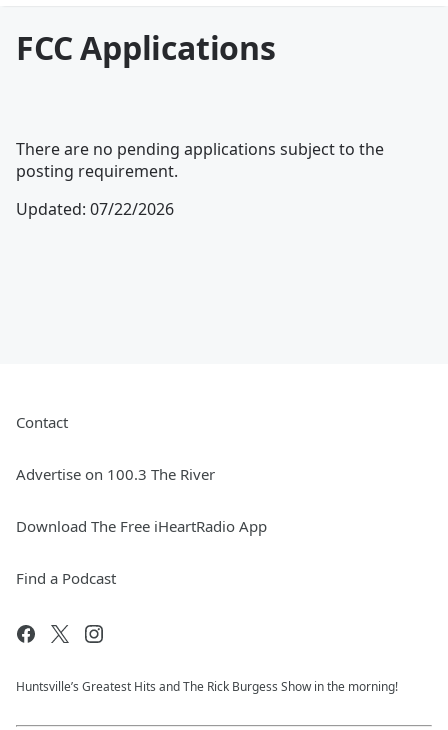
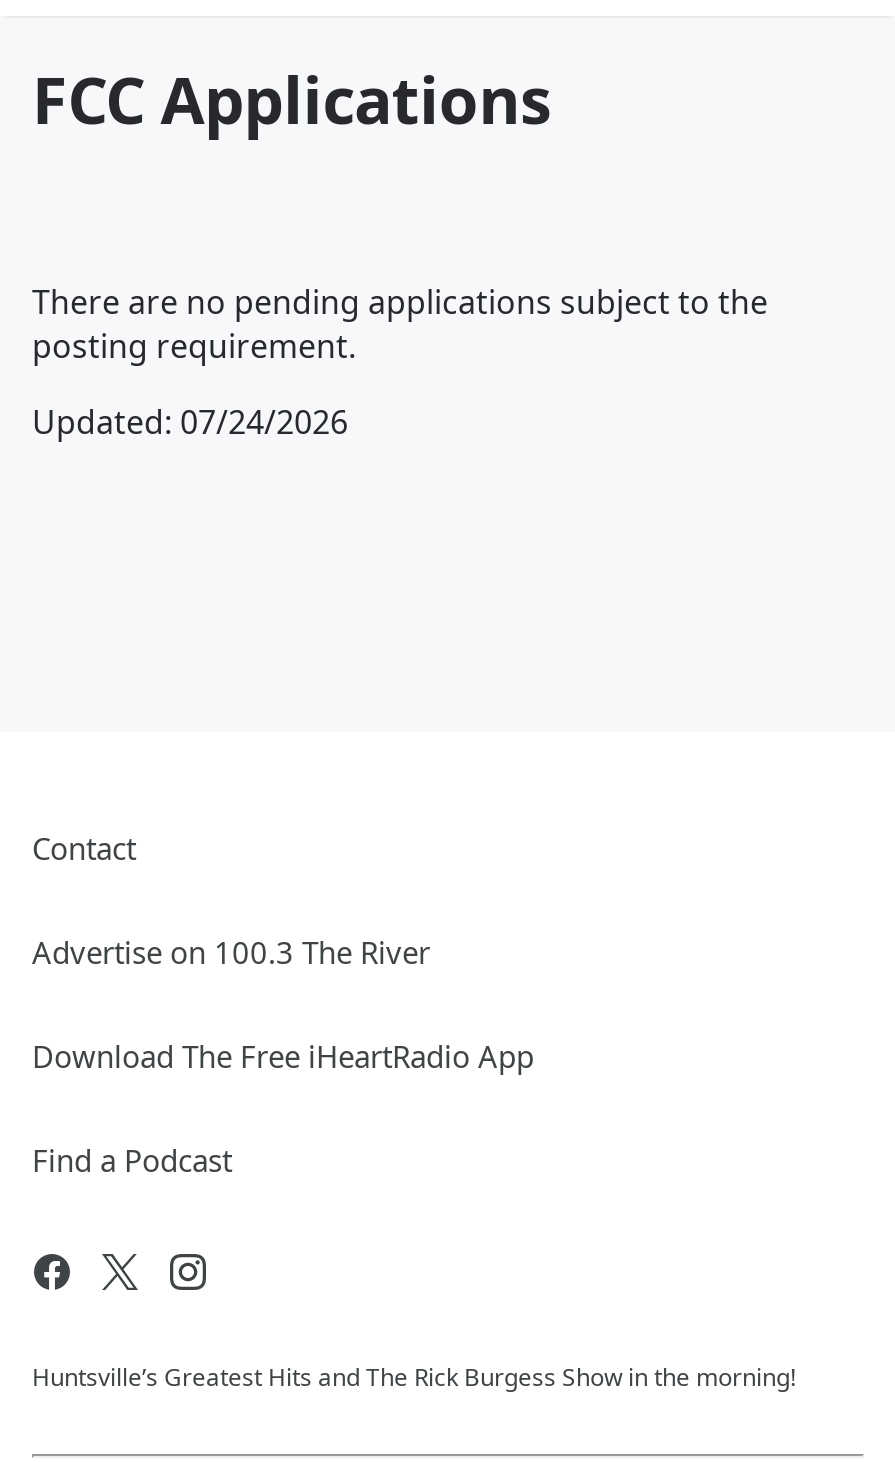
[16,198,174,220] Updated: 07/22/2026 -> [32,400,348,444] Updated: 07/24/2026

